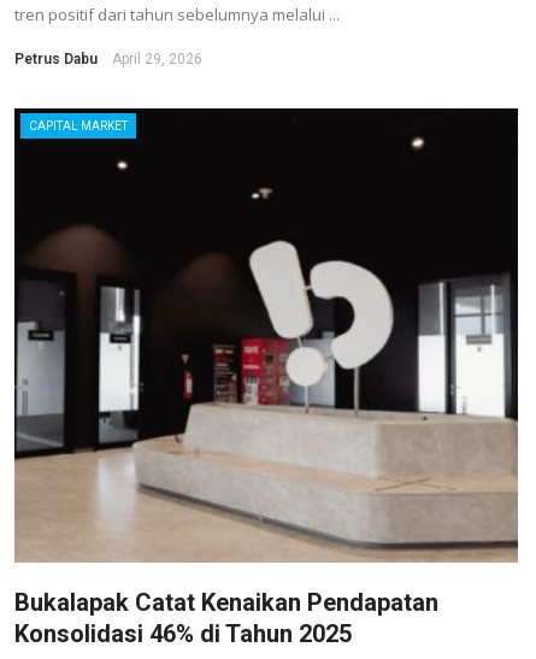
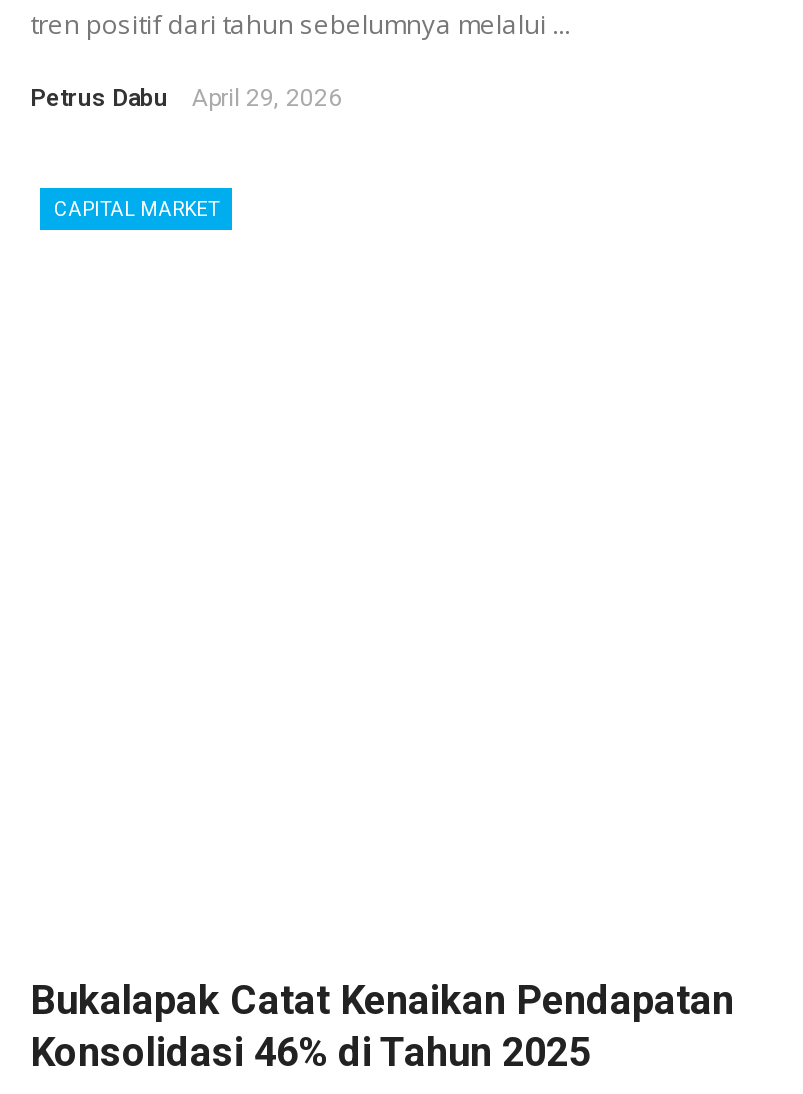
[13,107,519,564] [image] -> none

